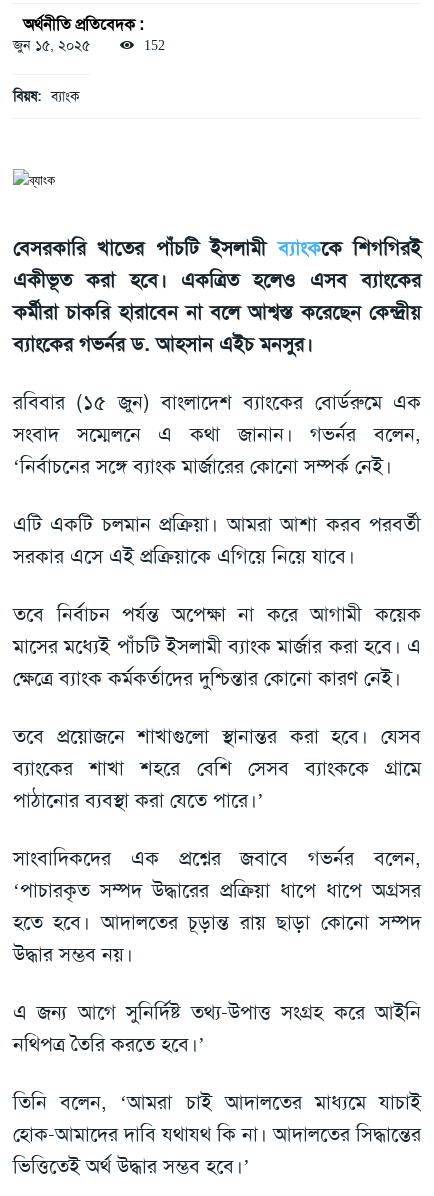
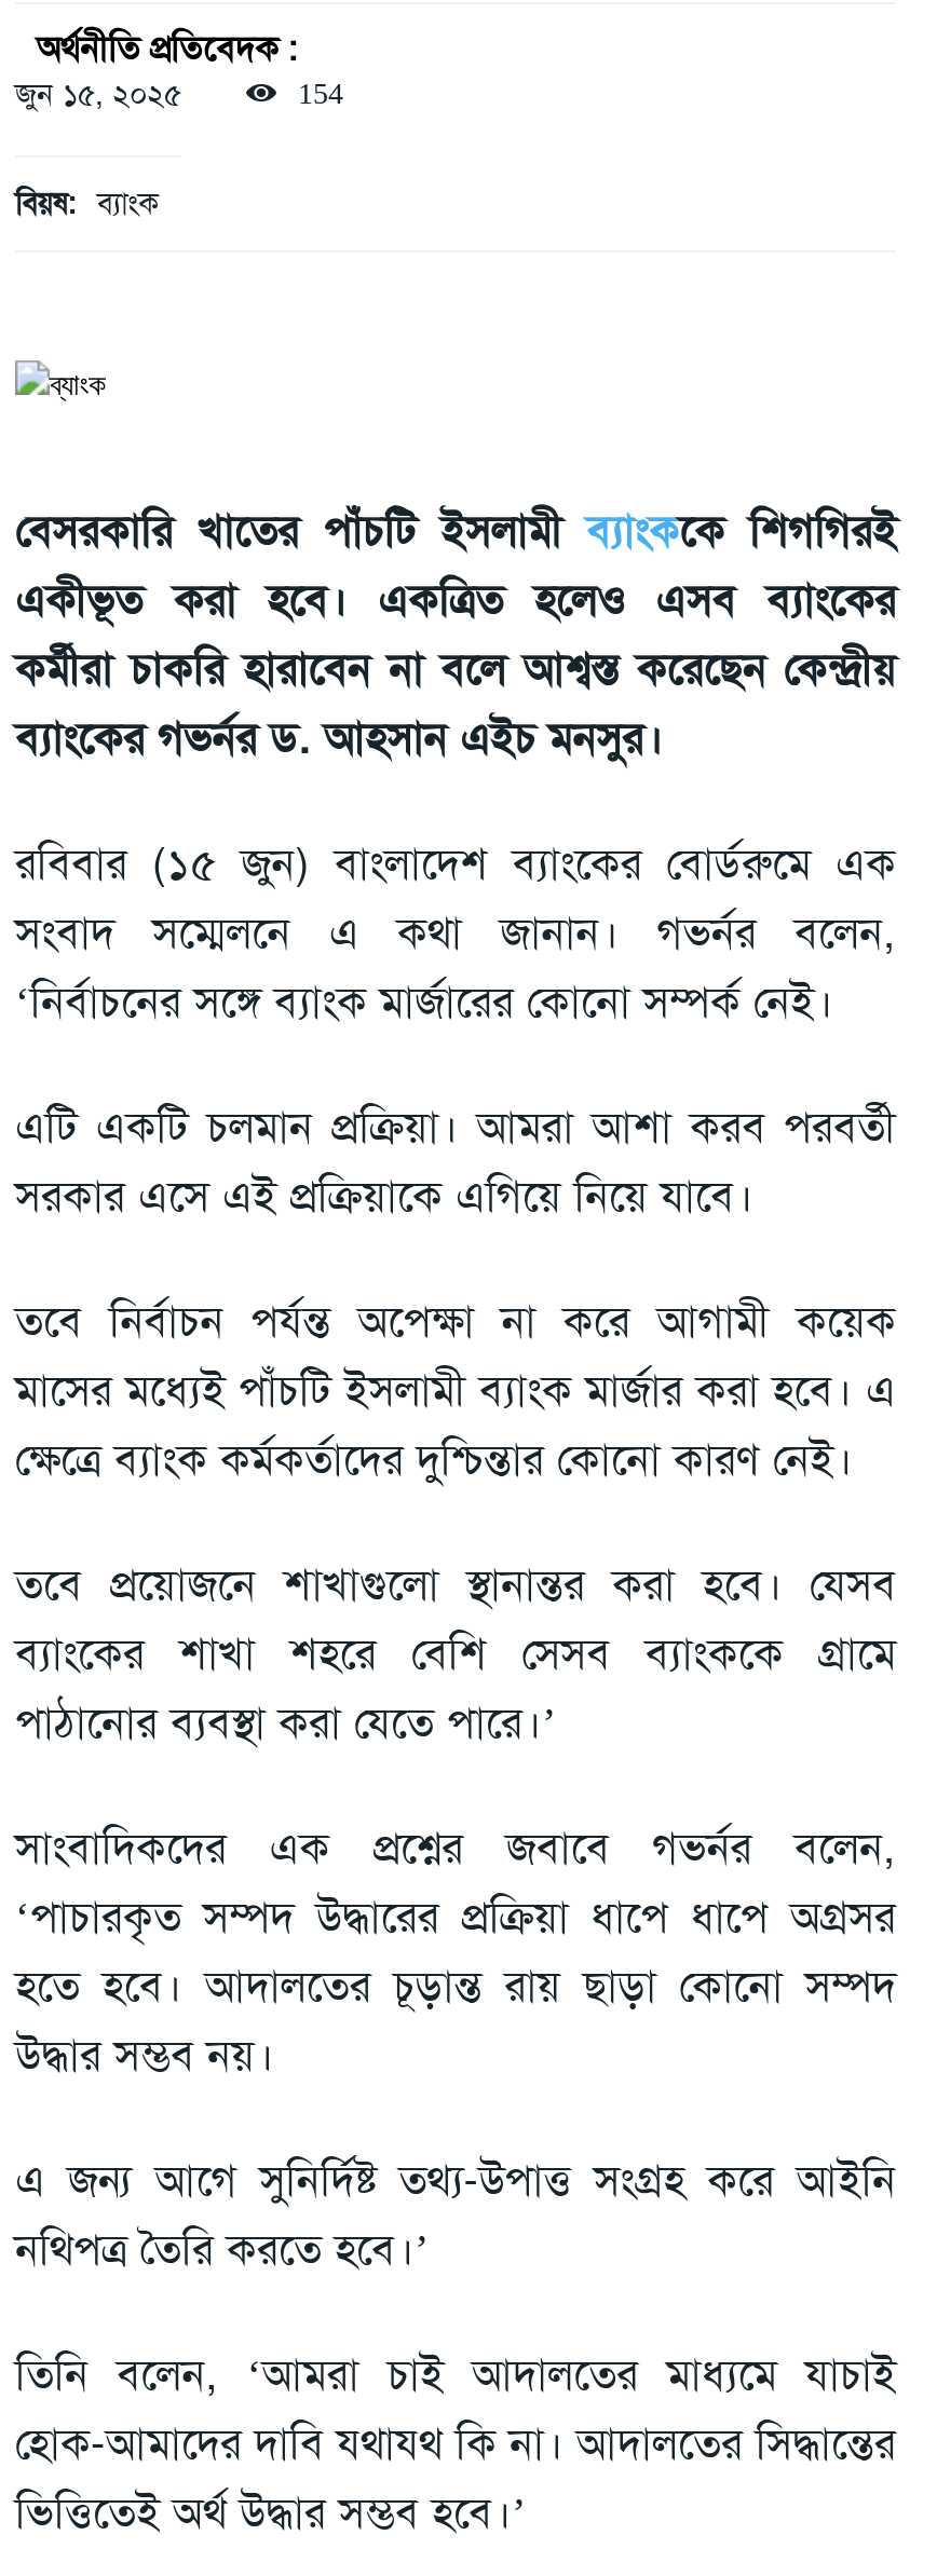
[144,37,165,52] 152 -> [298,77,343,109] 154

